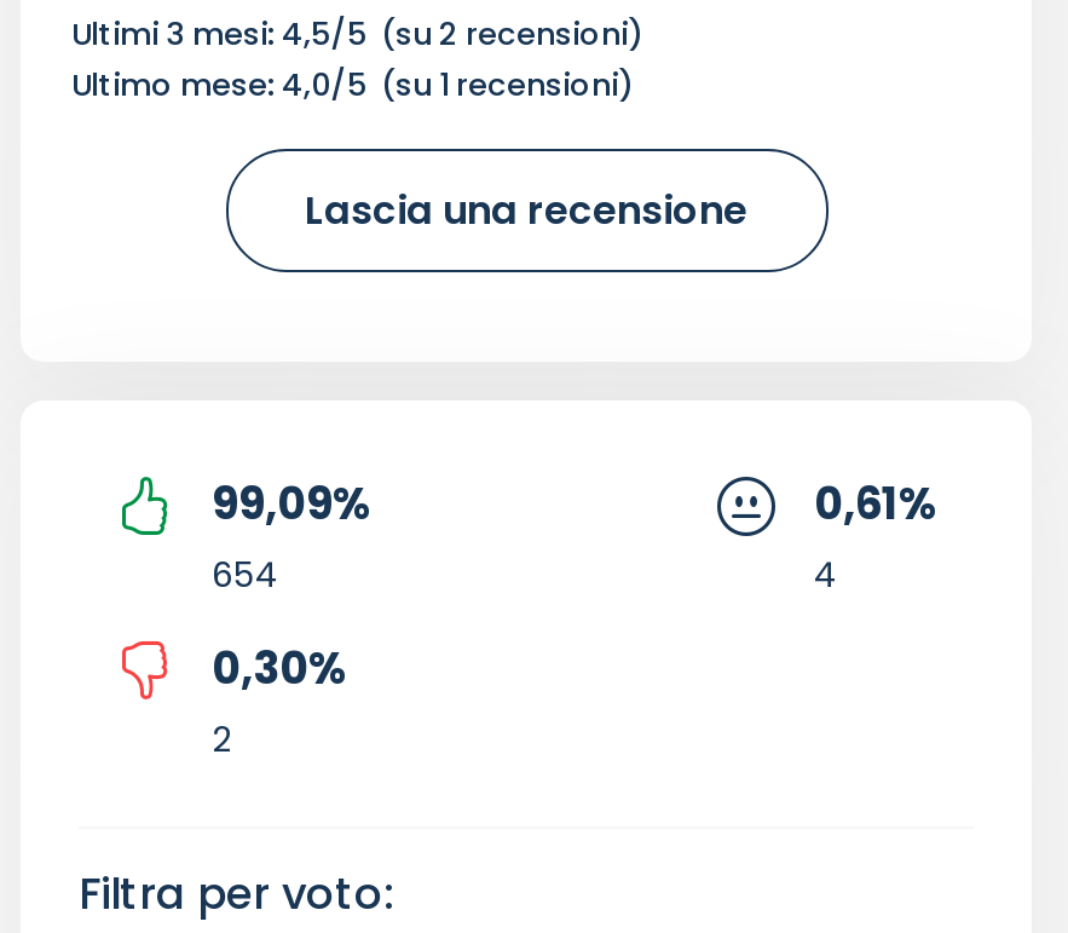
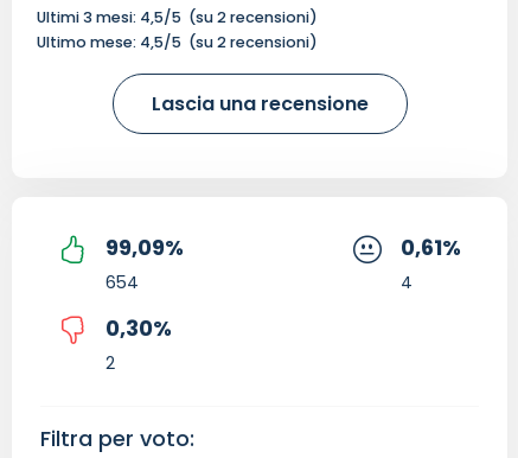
[71,64,635,105] Ultimo mese: 4,0/5 (su 1 recensioni) -> [37,32,318,52] Ultimo mese: 4,5/5 (su 2 recensioni)

